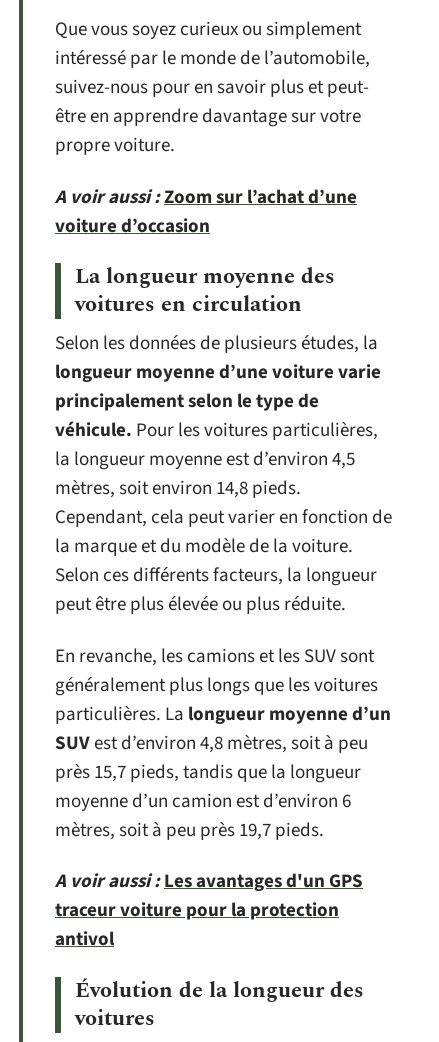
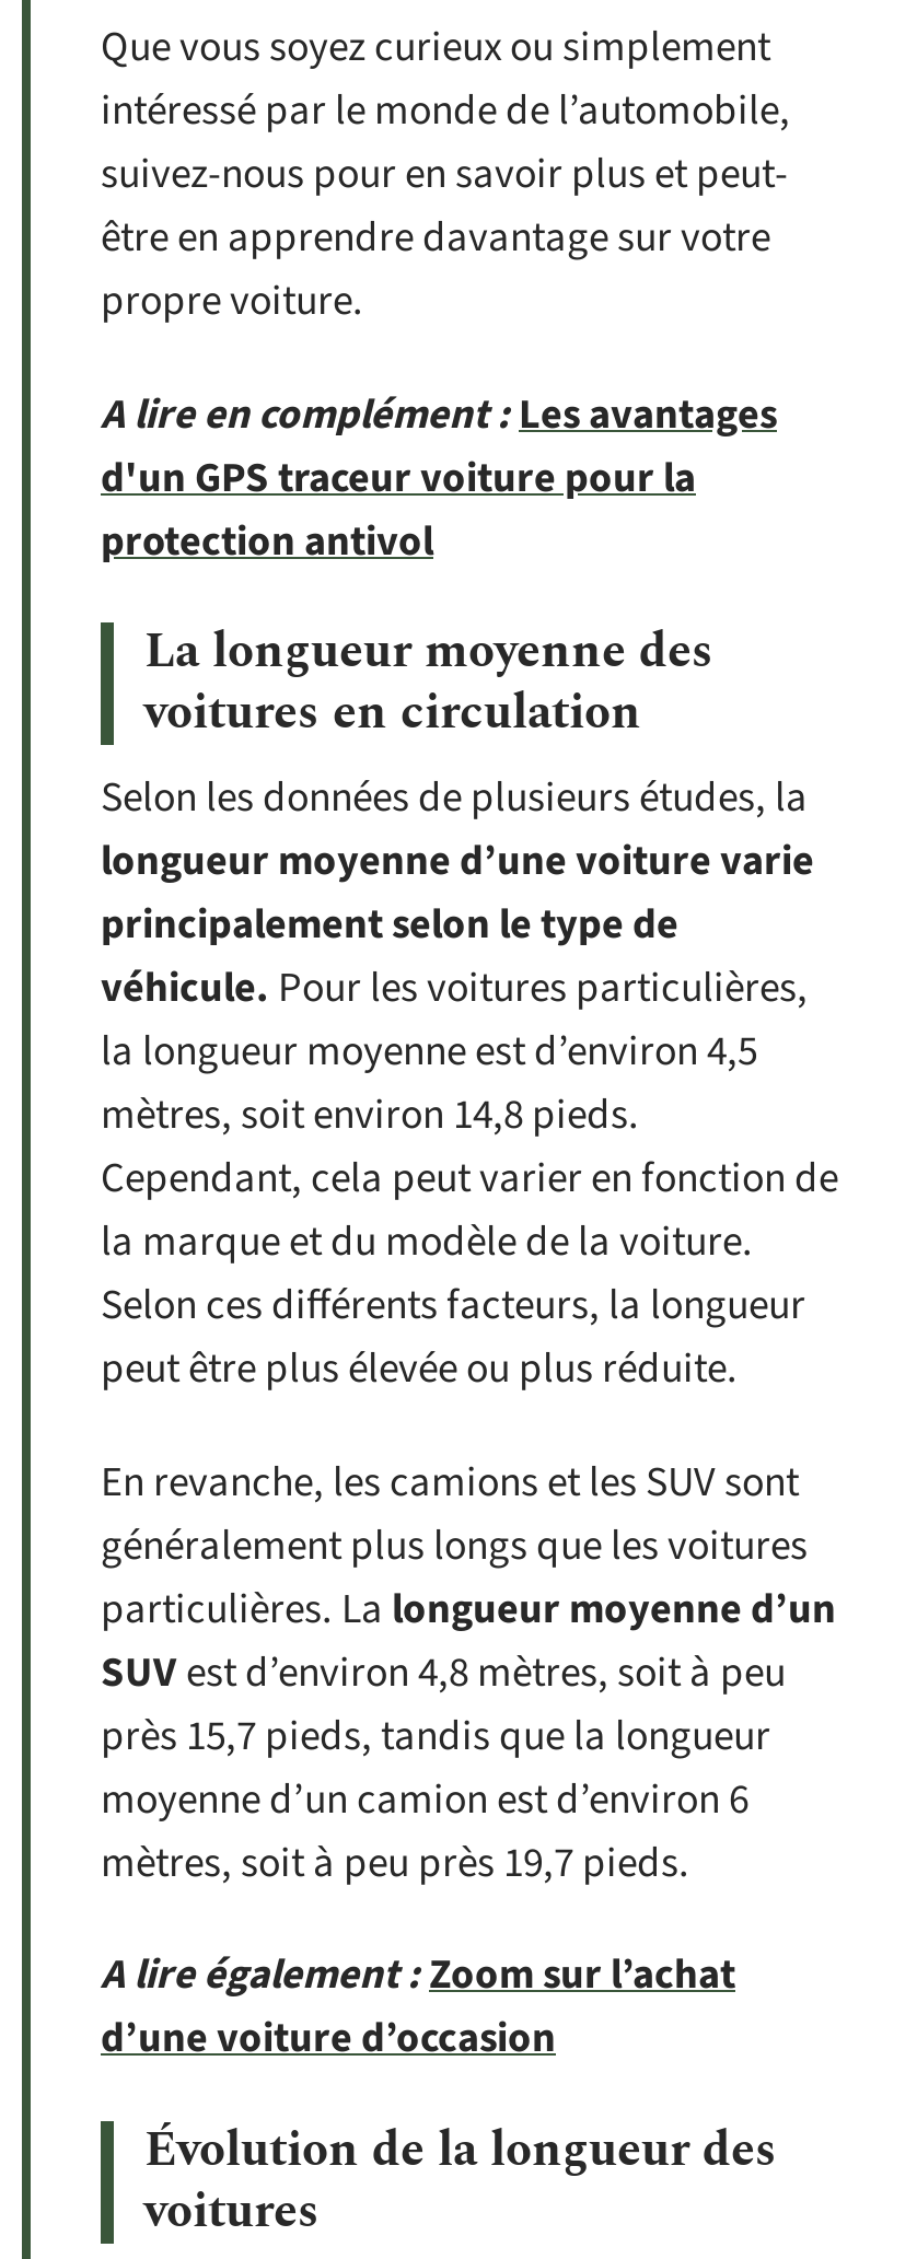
[55,183,357,239] A voir aussi : Zoom sur l’achat d’une | voiture d’occasion -> [101,385,777,571] A lire en complément : Les avantages | d'un GPS traceur voiture pour la | protection antivol
moved [55,260,392,843] -> [101,616,838,1893]: La longueur moyenne des | voitures en circulation | Selon les données de plusieurs études, la | ... | moyenne d’un camion est d’environ 6 | mètres, soit à peu près 19,7 pieds.
[55,868,363,953] A voir aussi : Les avantages d'un GPS | traceur voiture pour la protection | antivol -> [101,1946,735,2069] A lire également : Zoom sur l’achat | d’une voiture d’occasion

